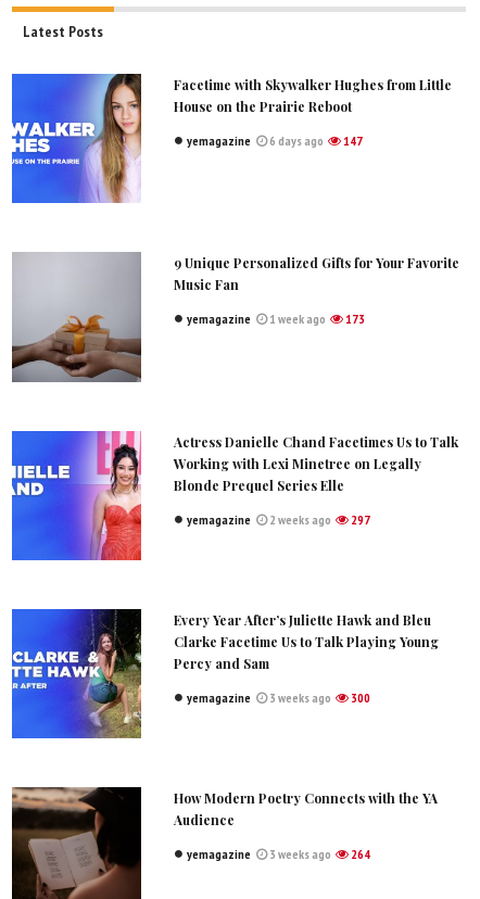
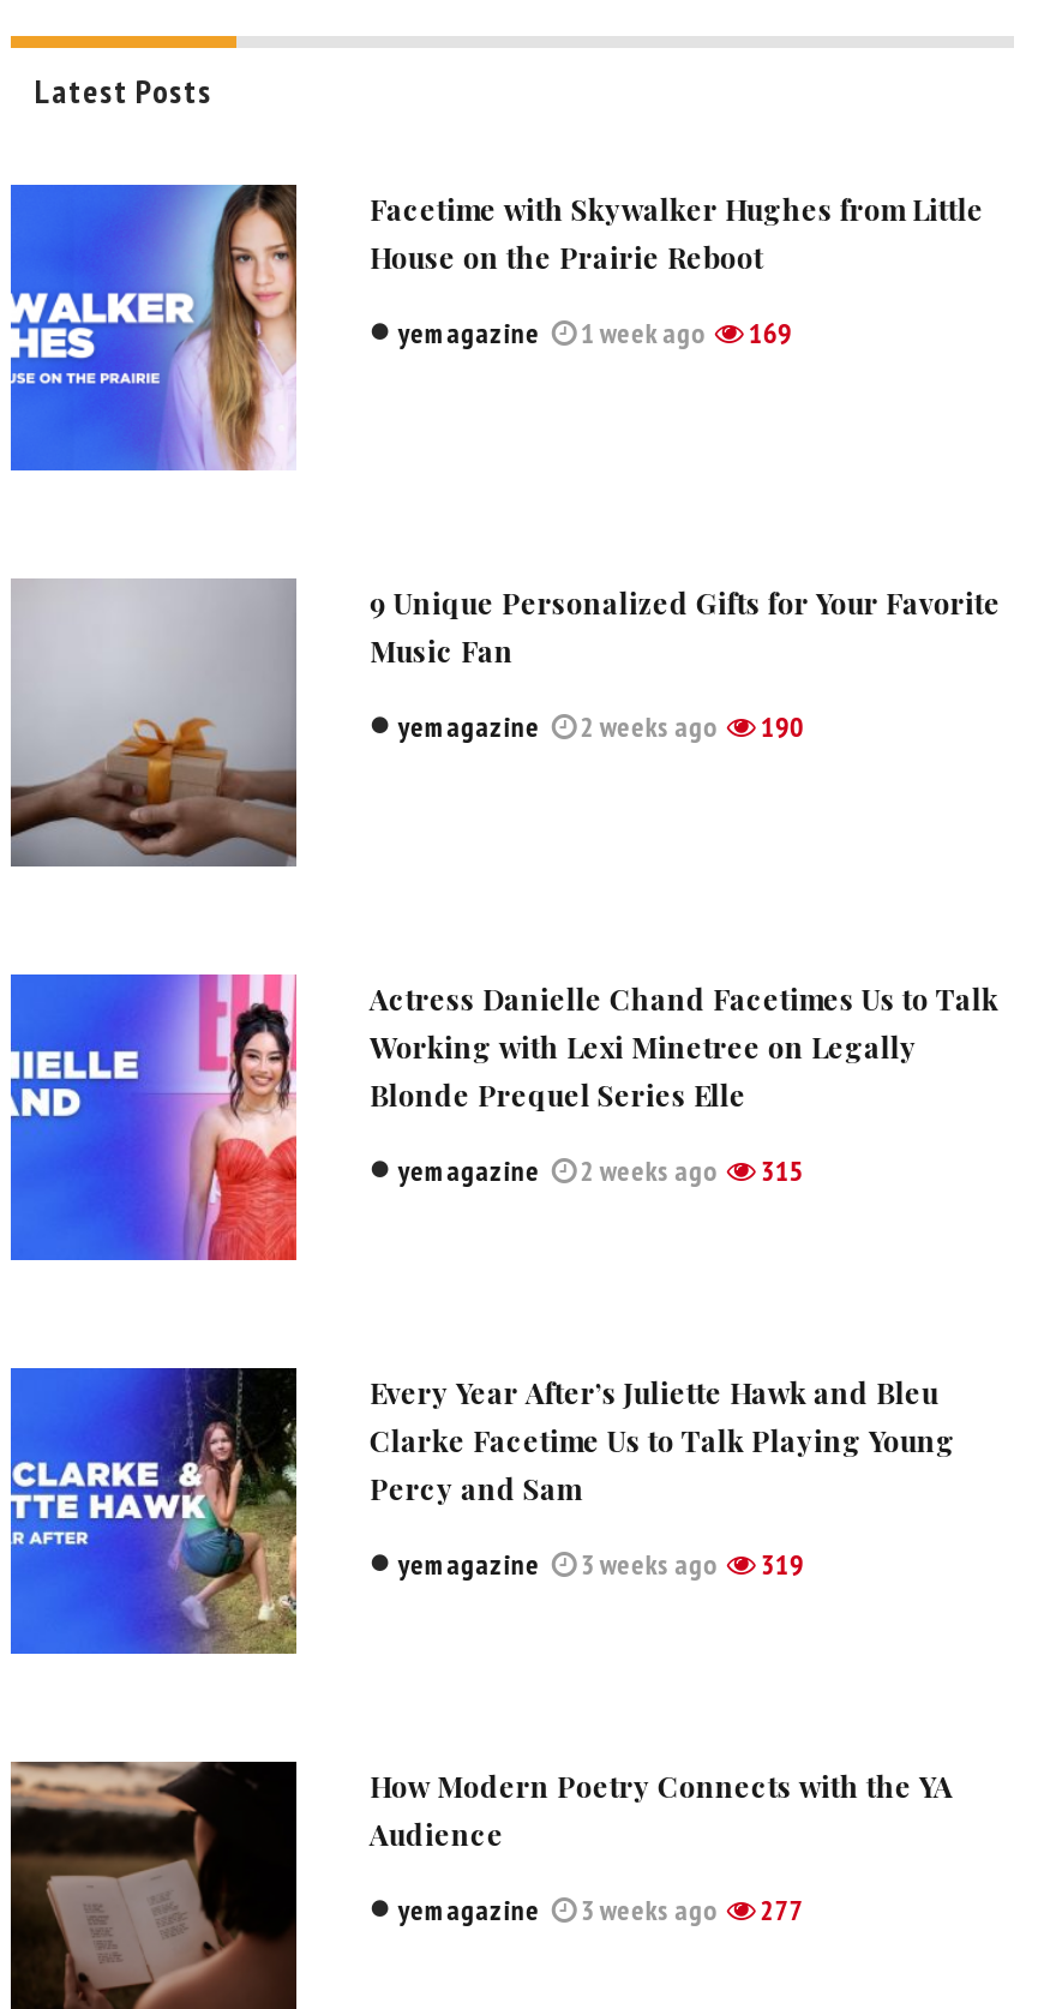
[267,132,326,149] 6 days ago -> [576,314,710,350] 1 week ago
[341,132,363,149] 147 -> [744,314,792,350] 169
[267,311,328,327] 1 week ago -> [576,709,722,745] 2 weeks ago
[343,311,365,327] 173 -> [756,709,804,745] 190
[187,511,371,527] yemagazine 2 weeks ago 297 -> [398,1151,804,1187] yemagazine 2 weeks ago 315
[187,689,371,706] yemagazine 3 weeks ago 300 -> [398,1546,804,1582] yemagazine 3 weeks ago 319
[187,846,371,862] yemagazine 3 weeks ago 264 -> [398,1892,804,1928] yemagazine 3 weeks ago 277

